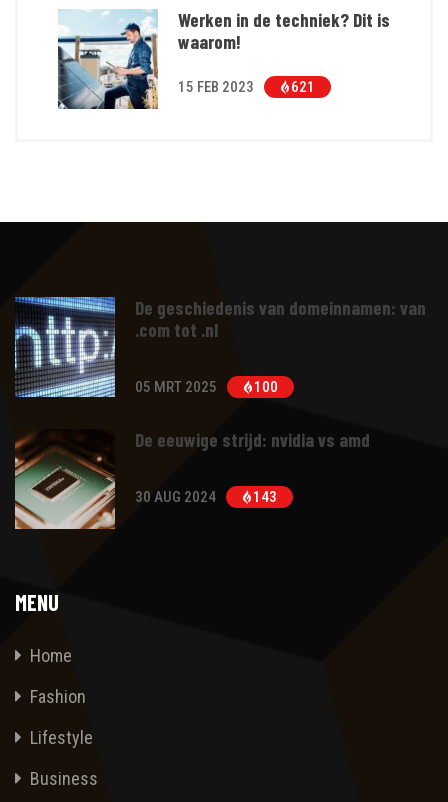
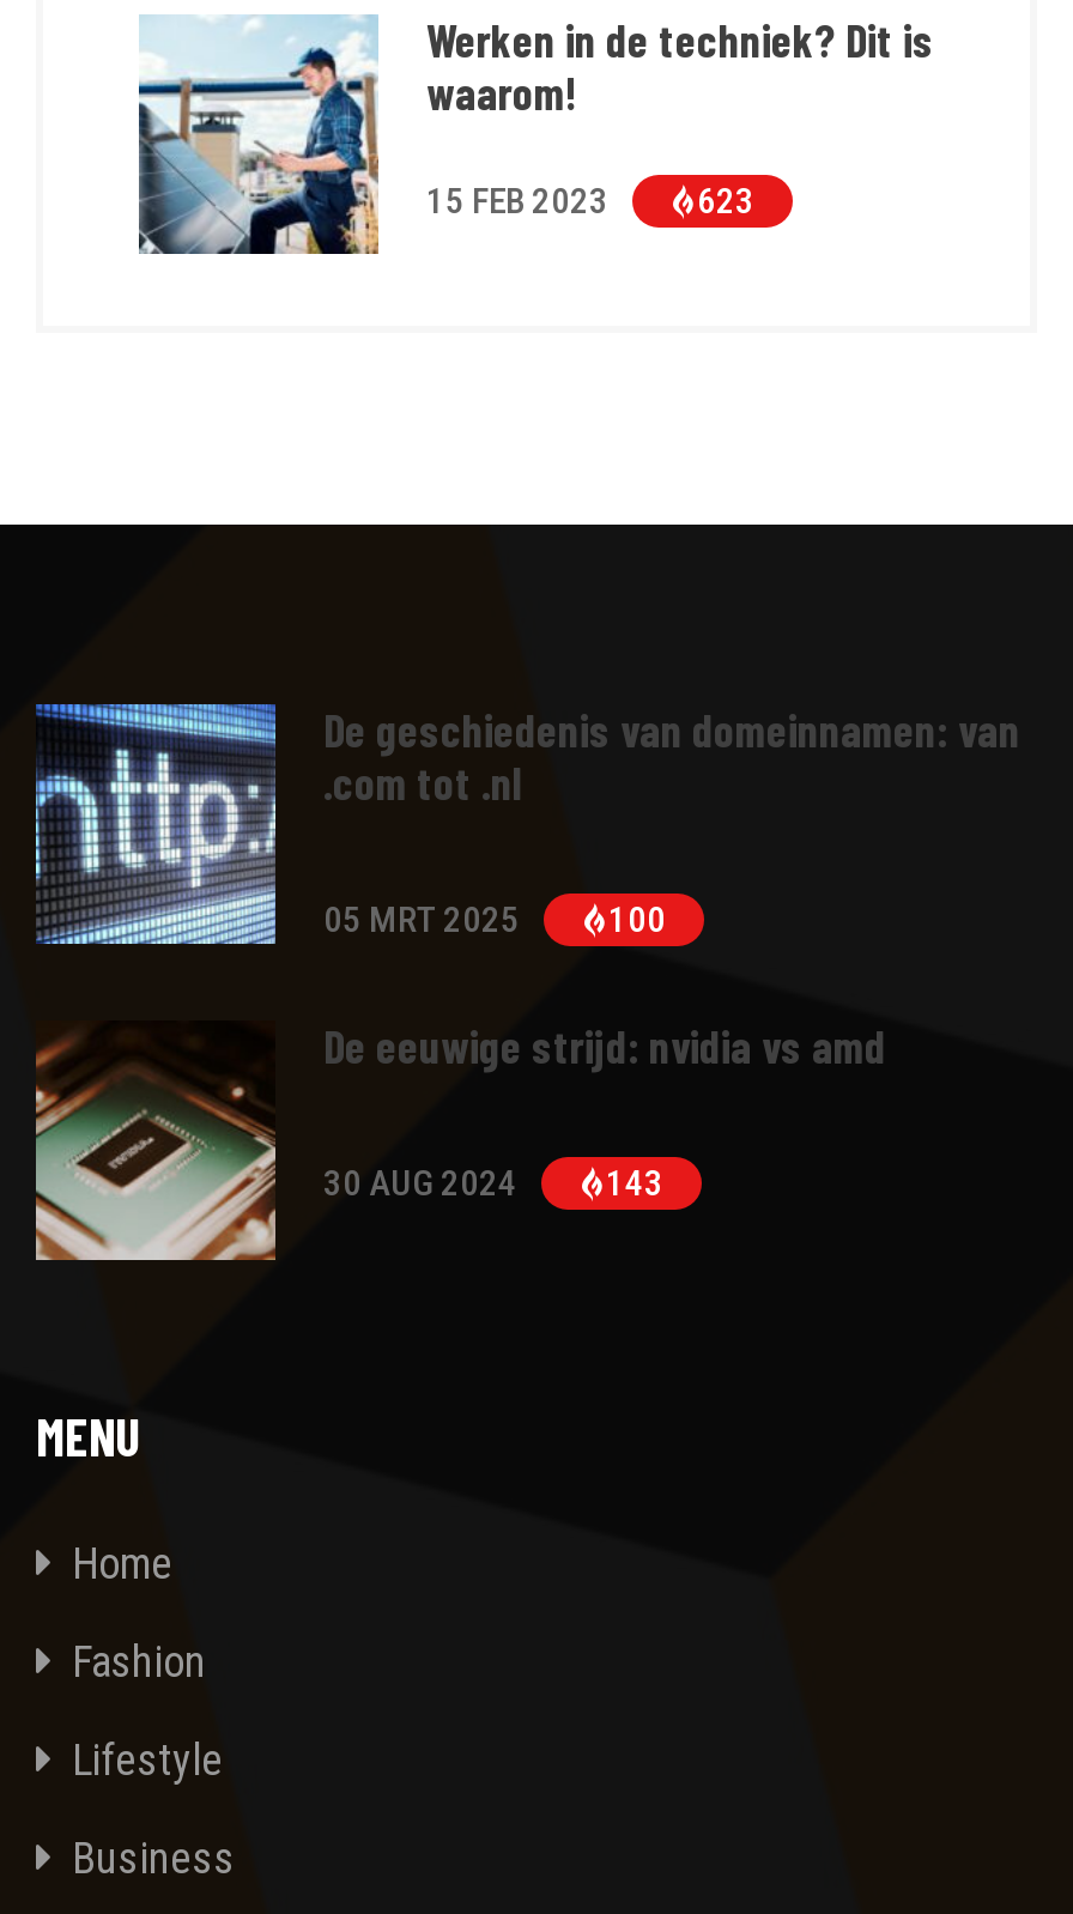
[291,78,315,96] 621 -> [697,181,754,224] 623

